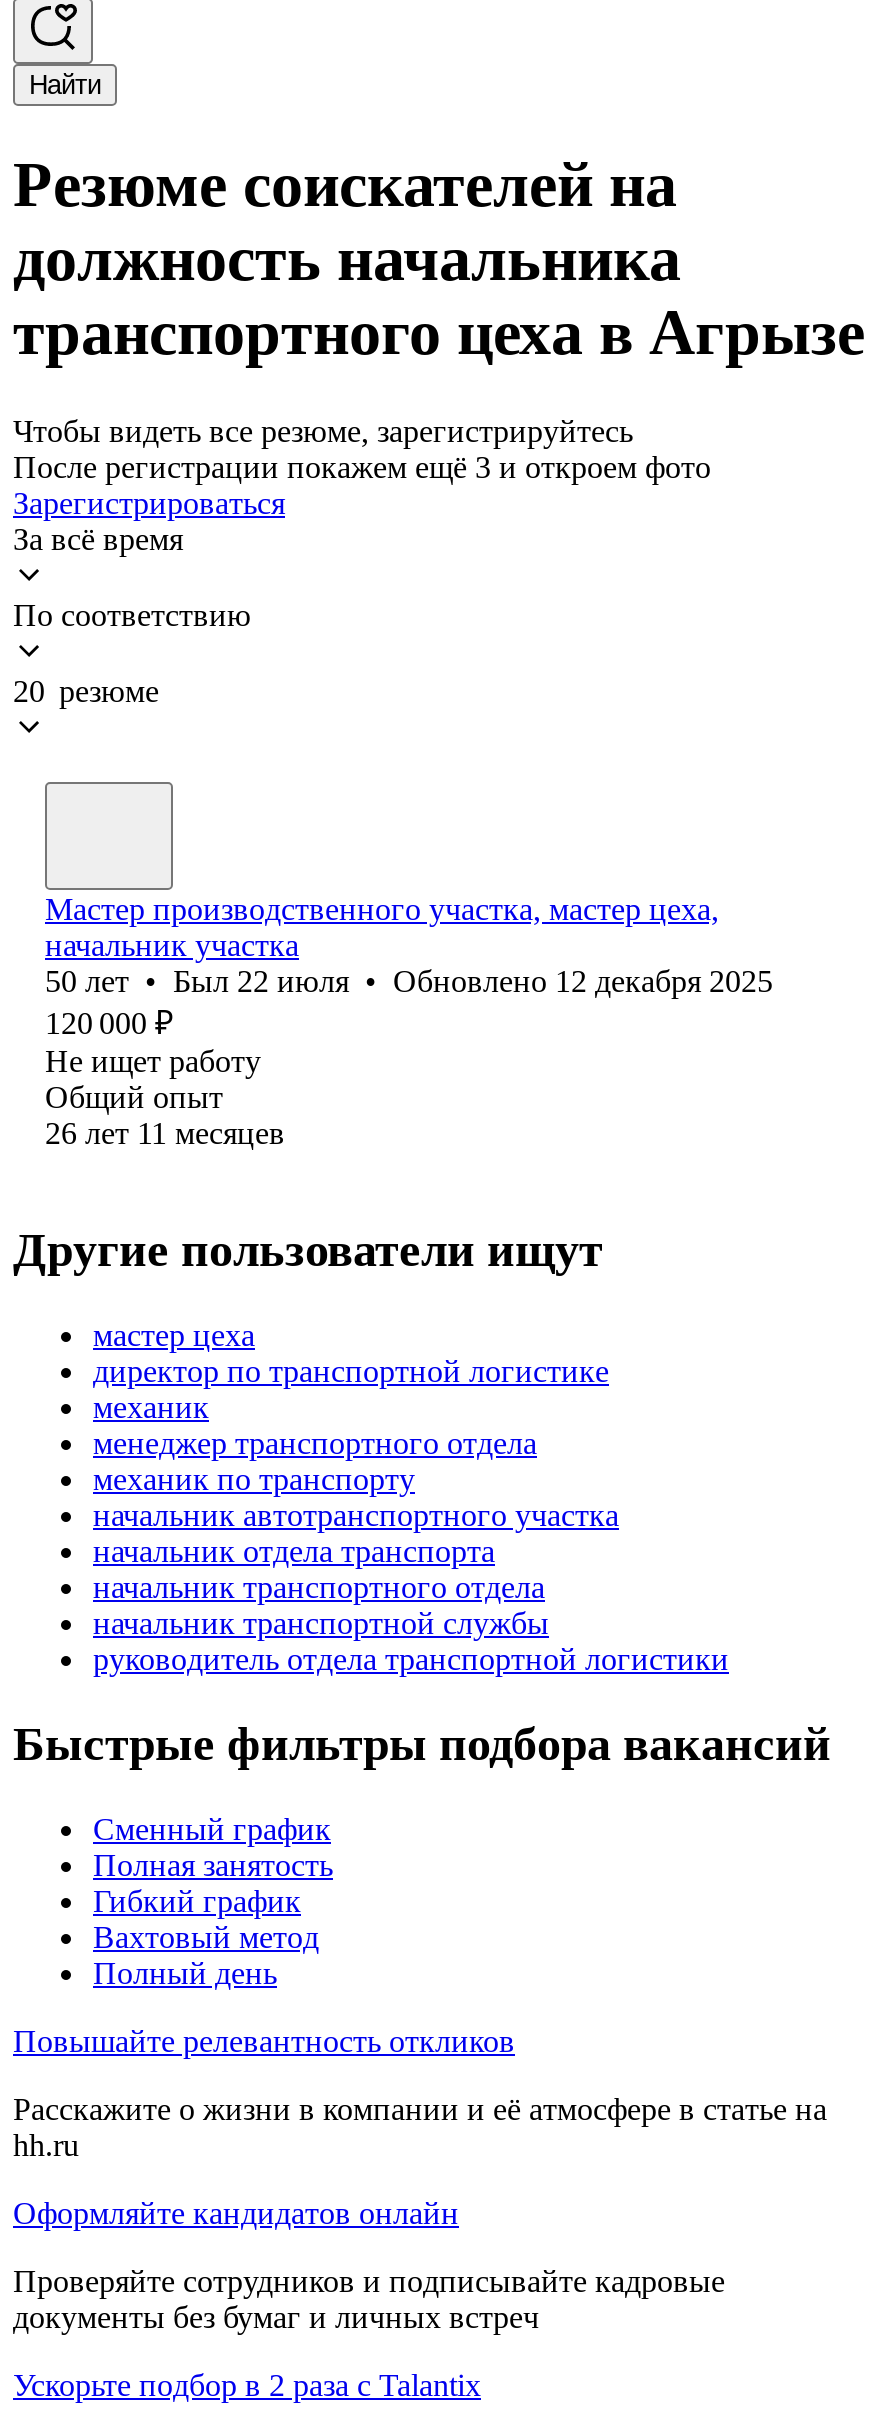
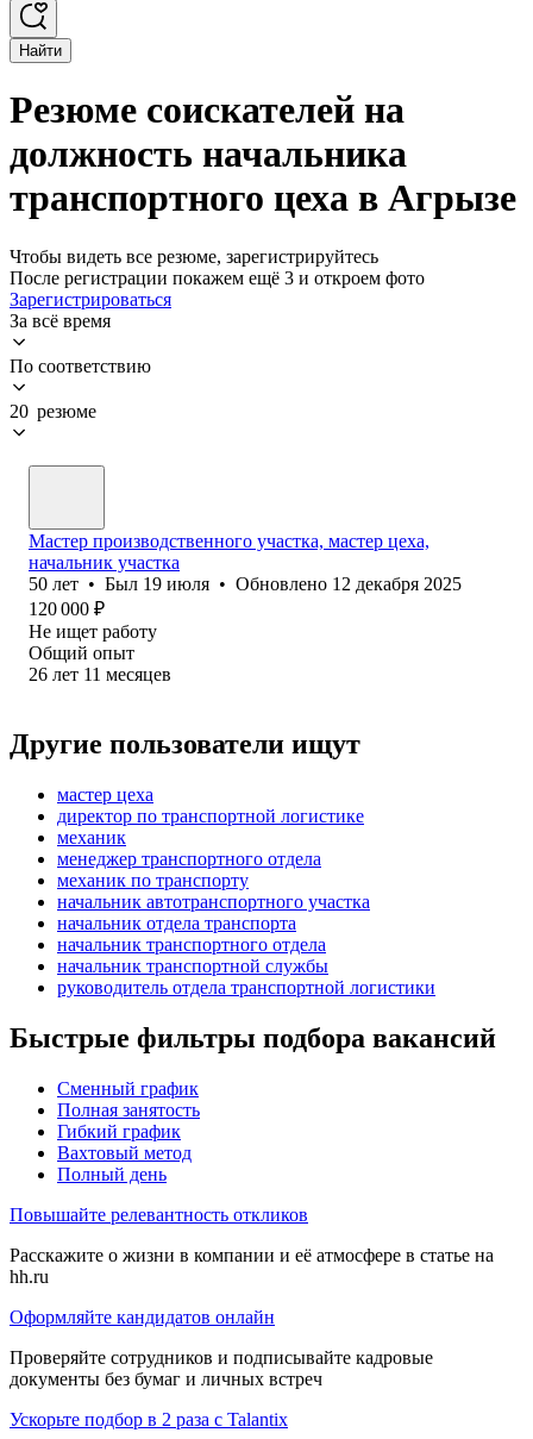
[45,964,773,998] 50 лет • Был 22 июля • Обновлено 12 декабря 2025 -> [29,574,462,594] 50 лет • Был 19 июля • Обновлено 12 декабря 2025

